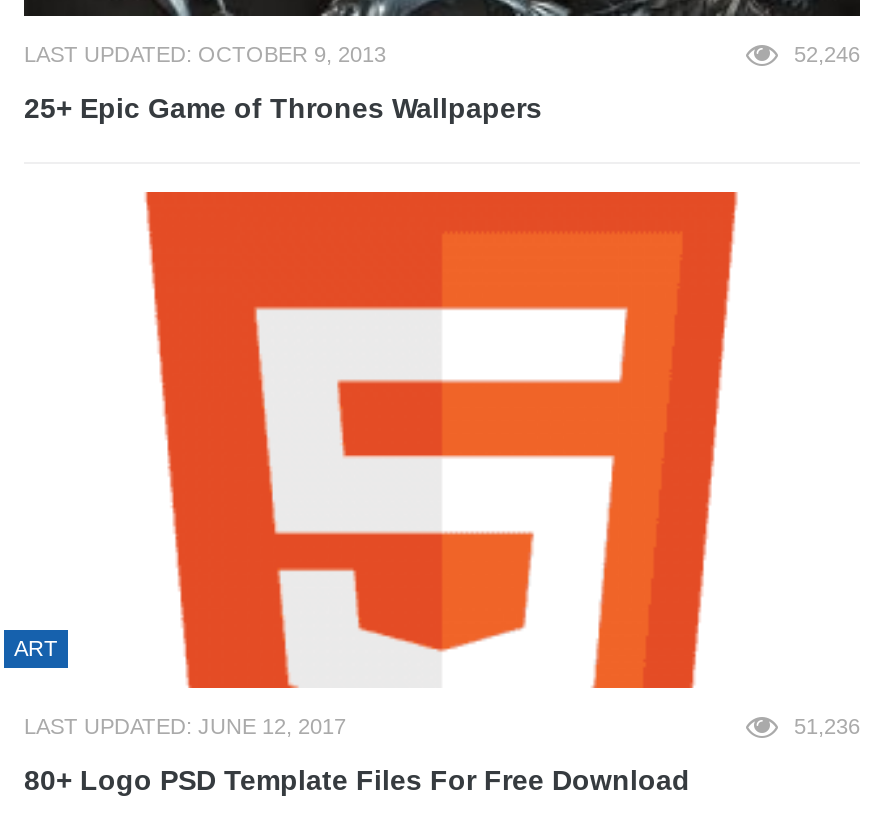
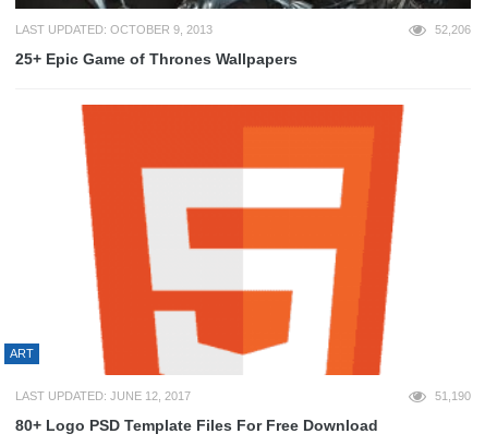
[788,41,860,65] 52,246 -> [432,22,471,36] 52,206
[788,714,860,738] 51,236 -> [432,389,471,402] 51,190

